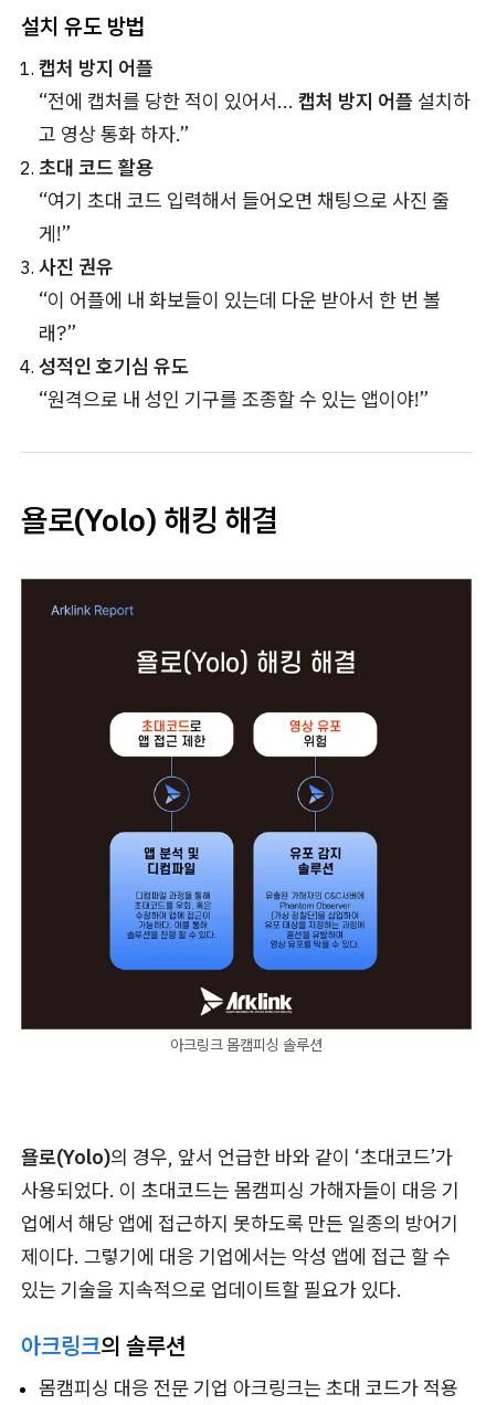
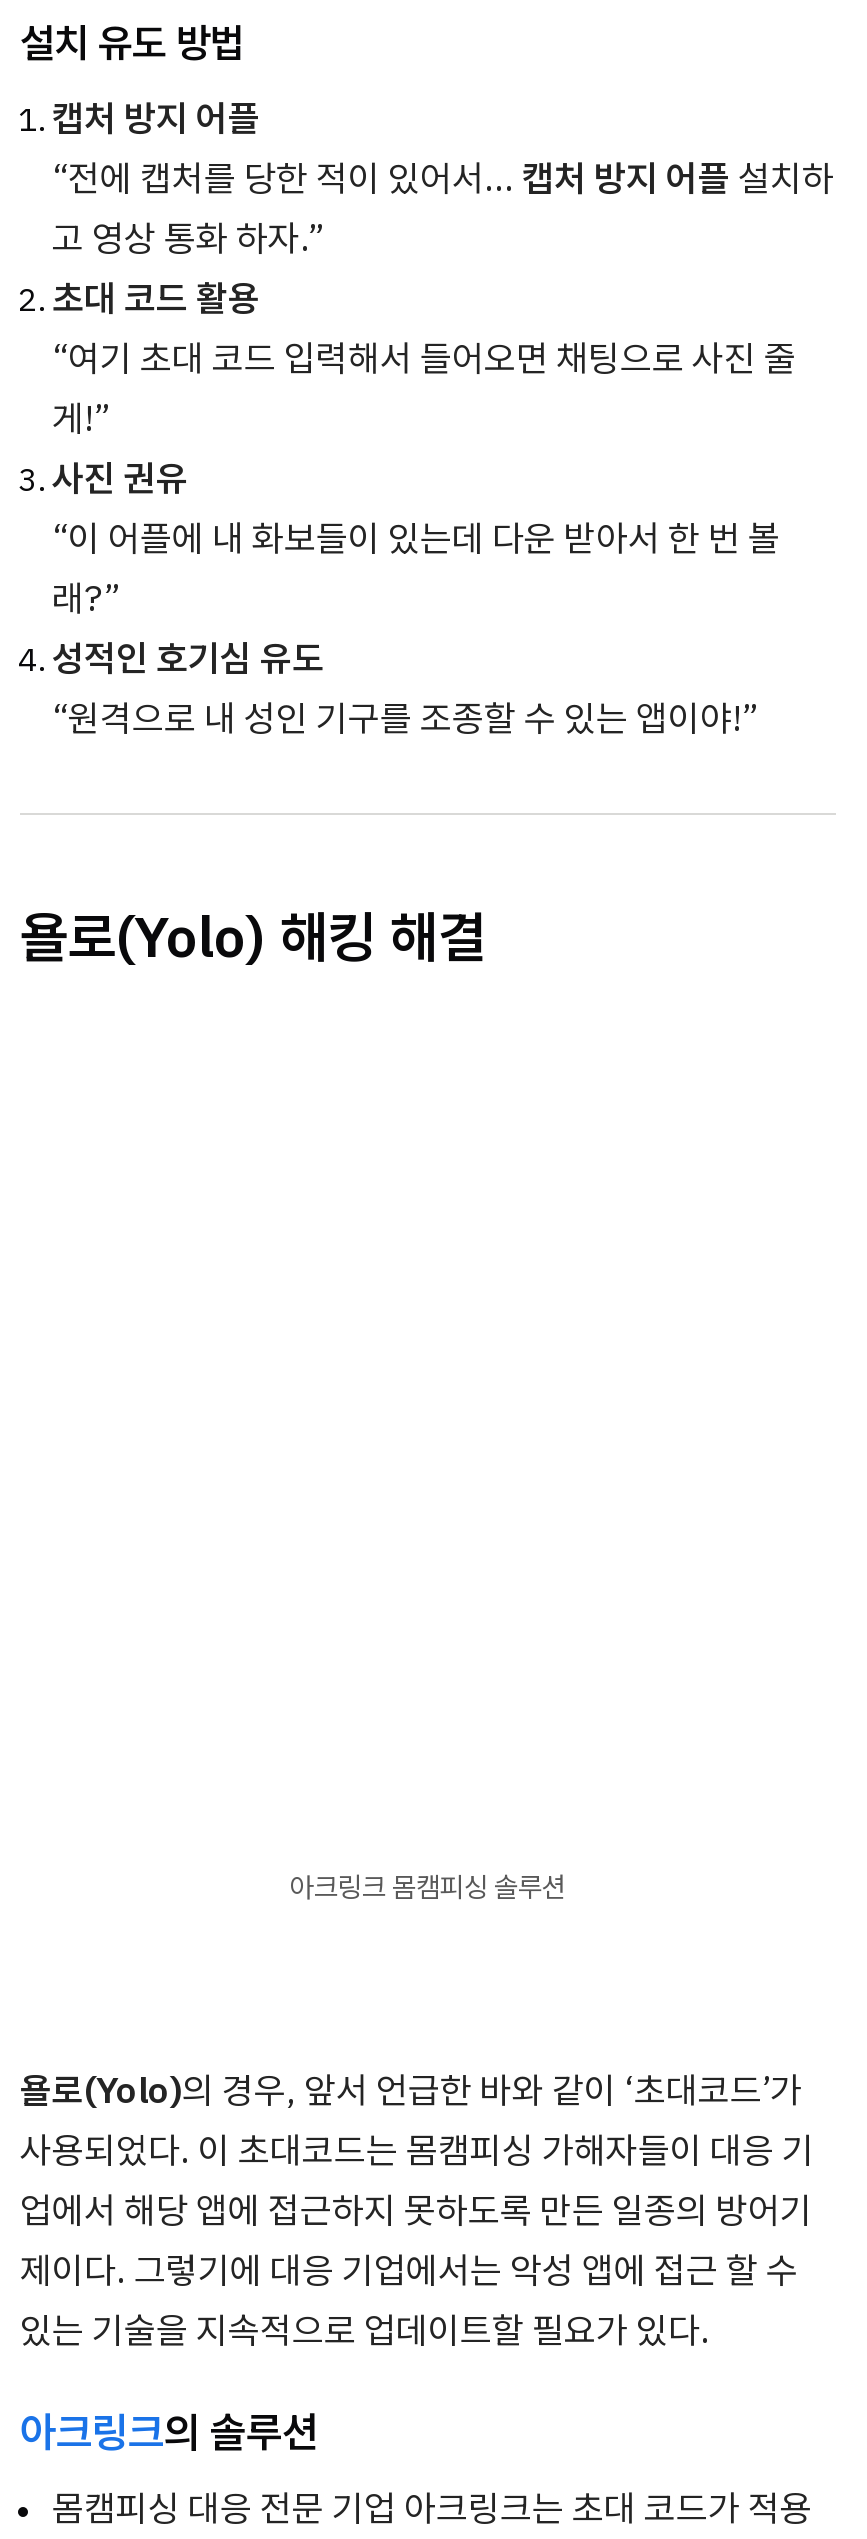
[20,578,473,1031] [image] -> none

